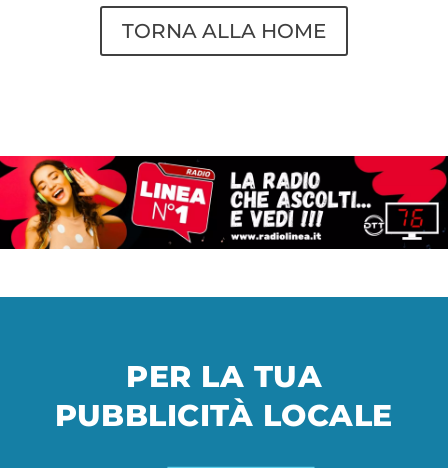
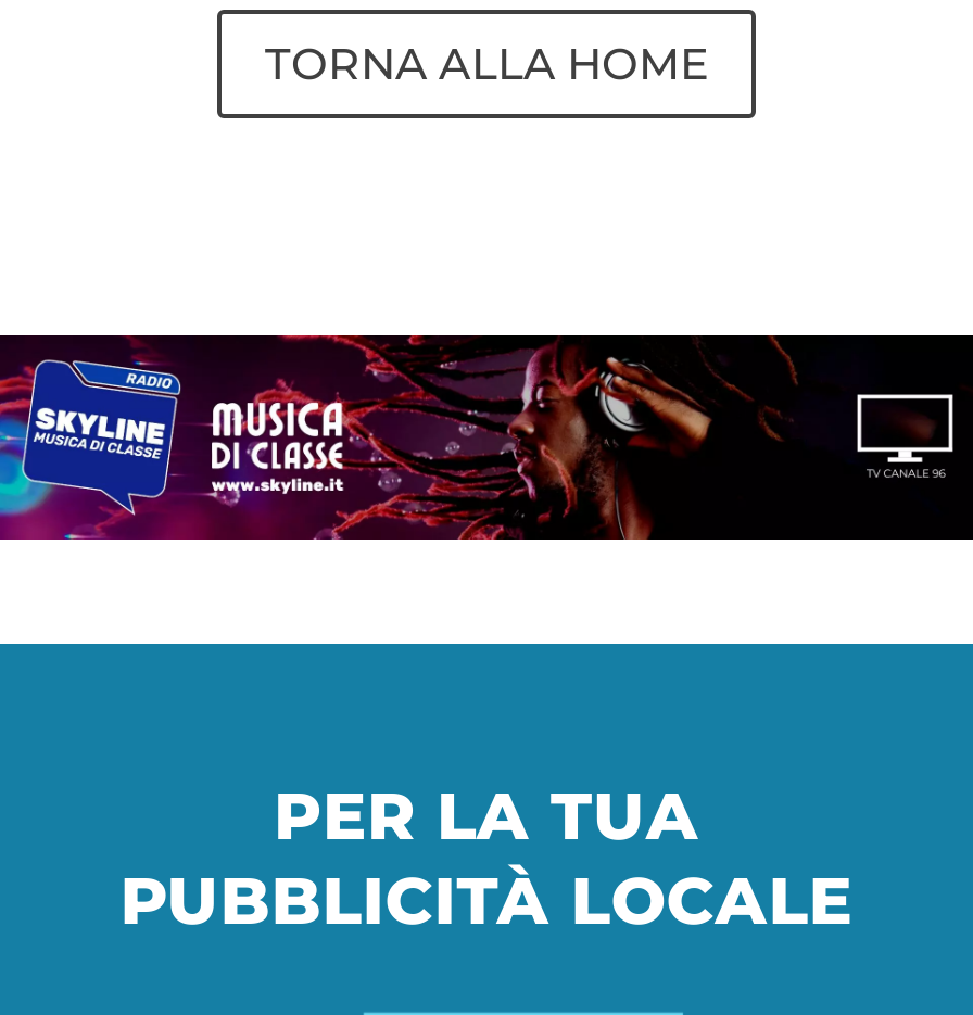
[3,155,445,250] [image] -> [7,333,966,542] [image]

